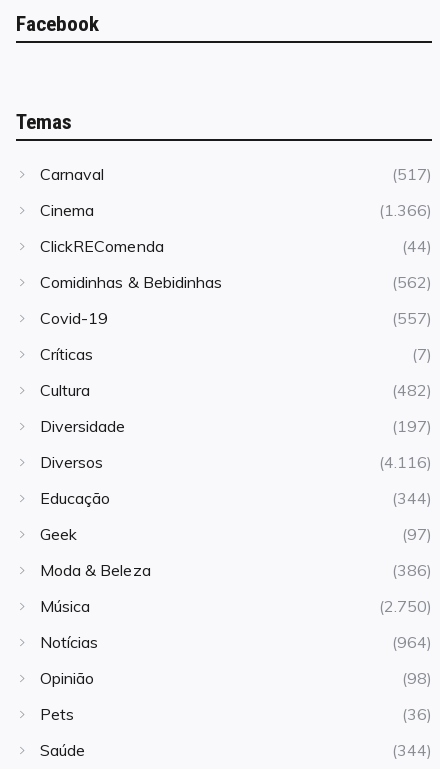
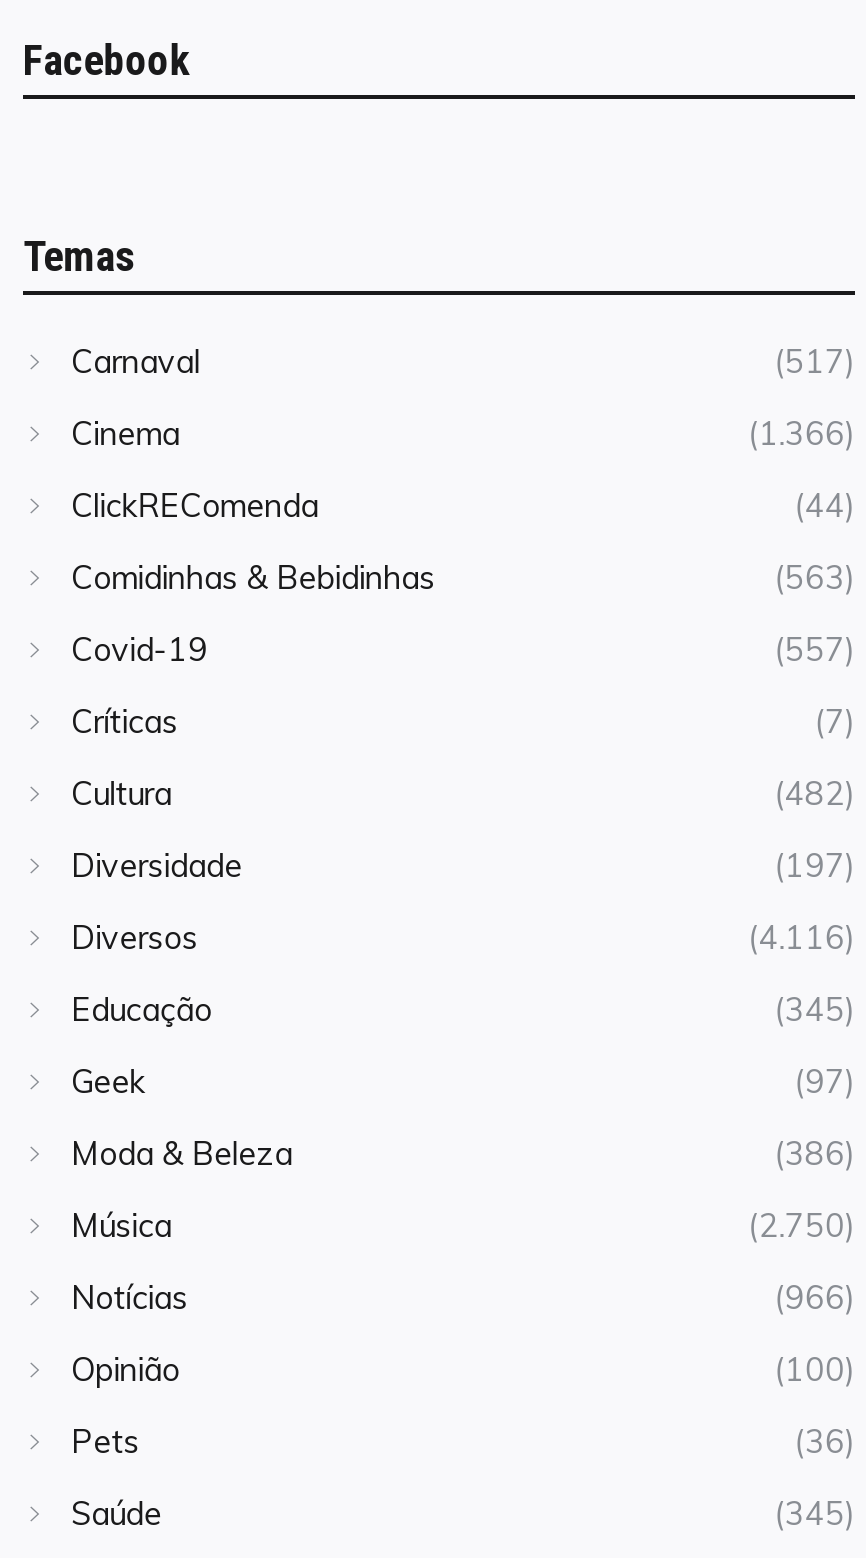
[392,272,432,292] (562) -> [775,557,855,597] (563)
[392,488,432,508] (344) -> [775,989,855,1029] (345)
[392,632,432,652] (964) -> [775,1277,855,1317] (966)
[402,668,432,688] (98) -> [775,1349,855,1389] (100)
[392,740,432,760] (344) -> [775,1493,855,1533] (345)

